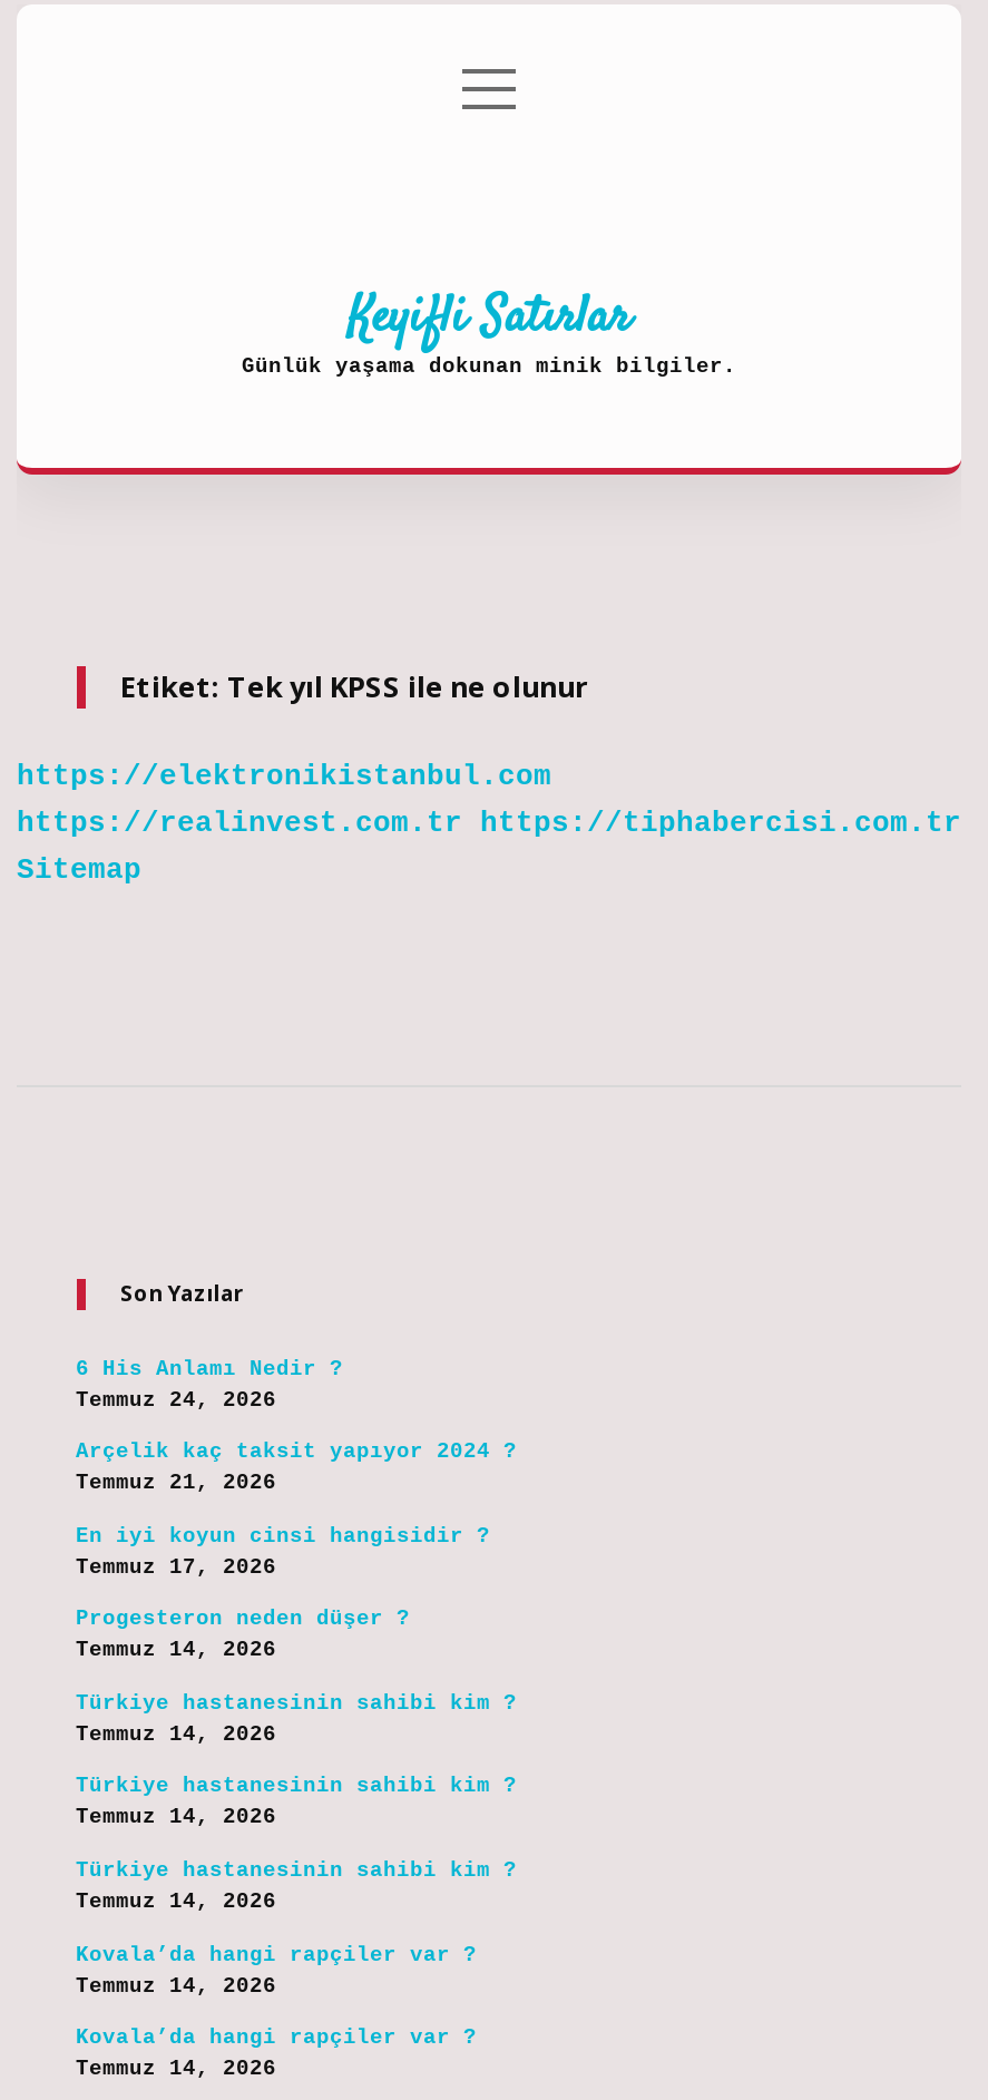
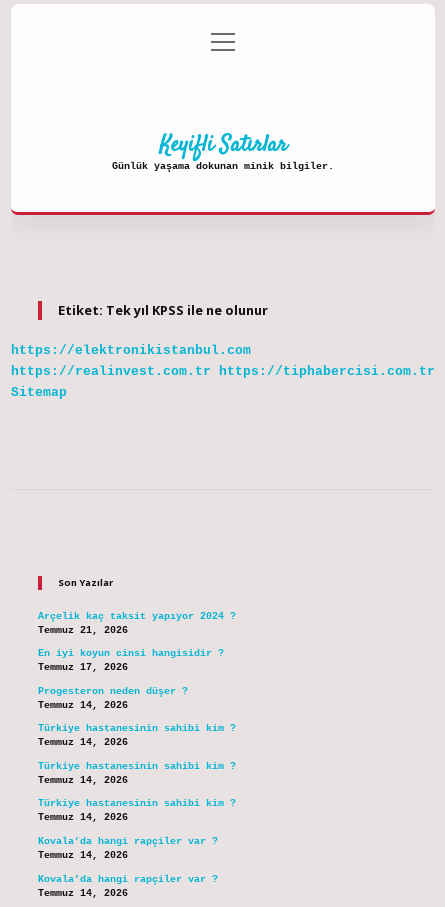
[76,1356,343,1412] 6 His Anlamı Nedir ? | Temmuz 24, 2026 -> none

